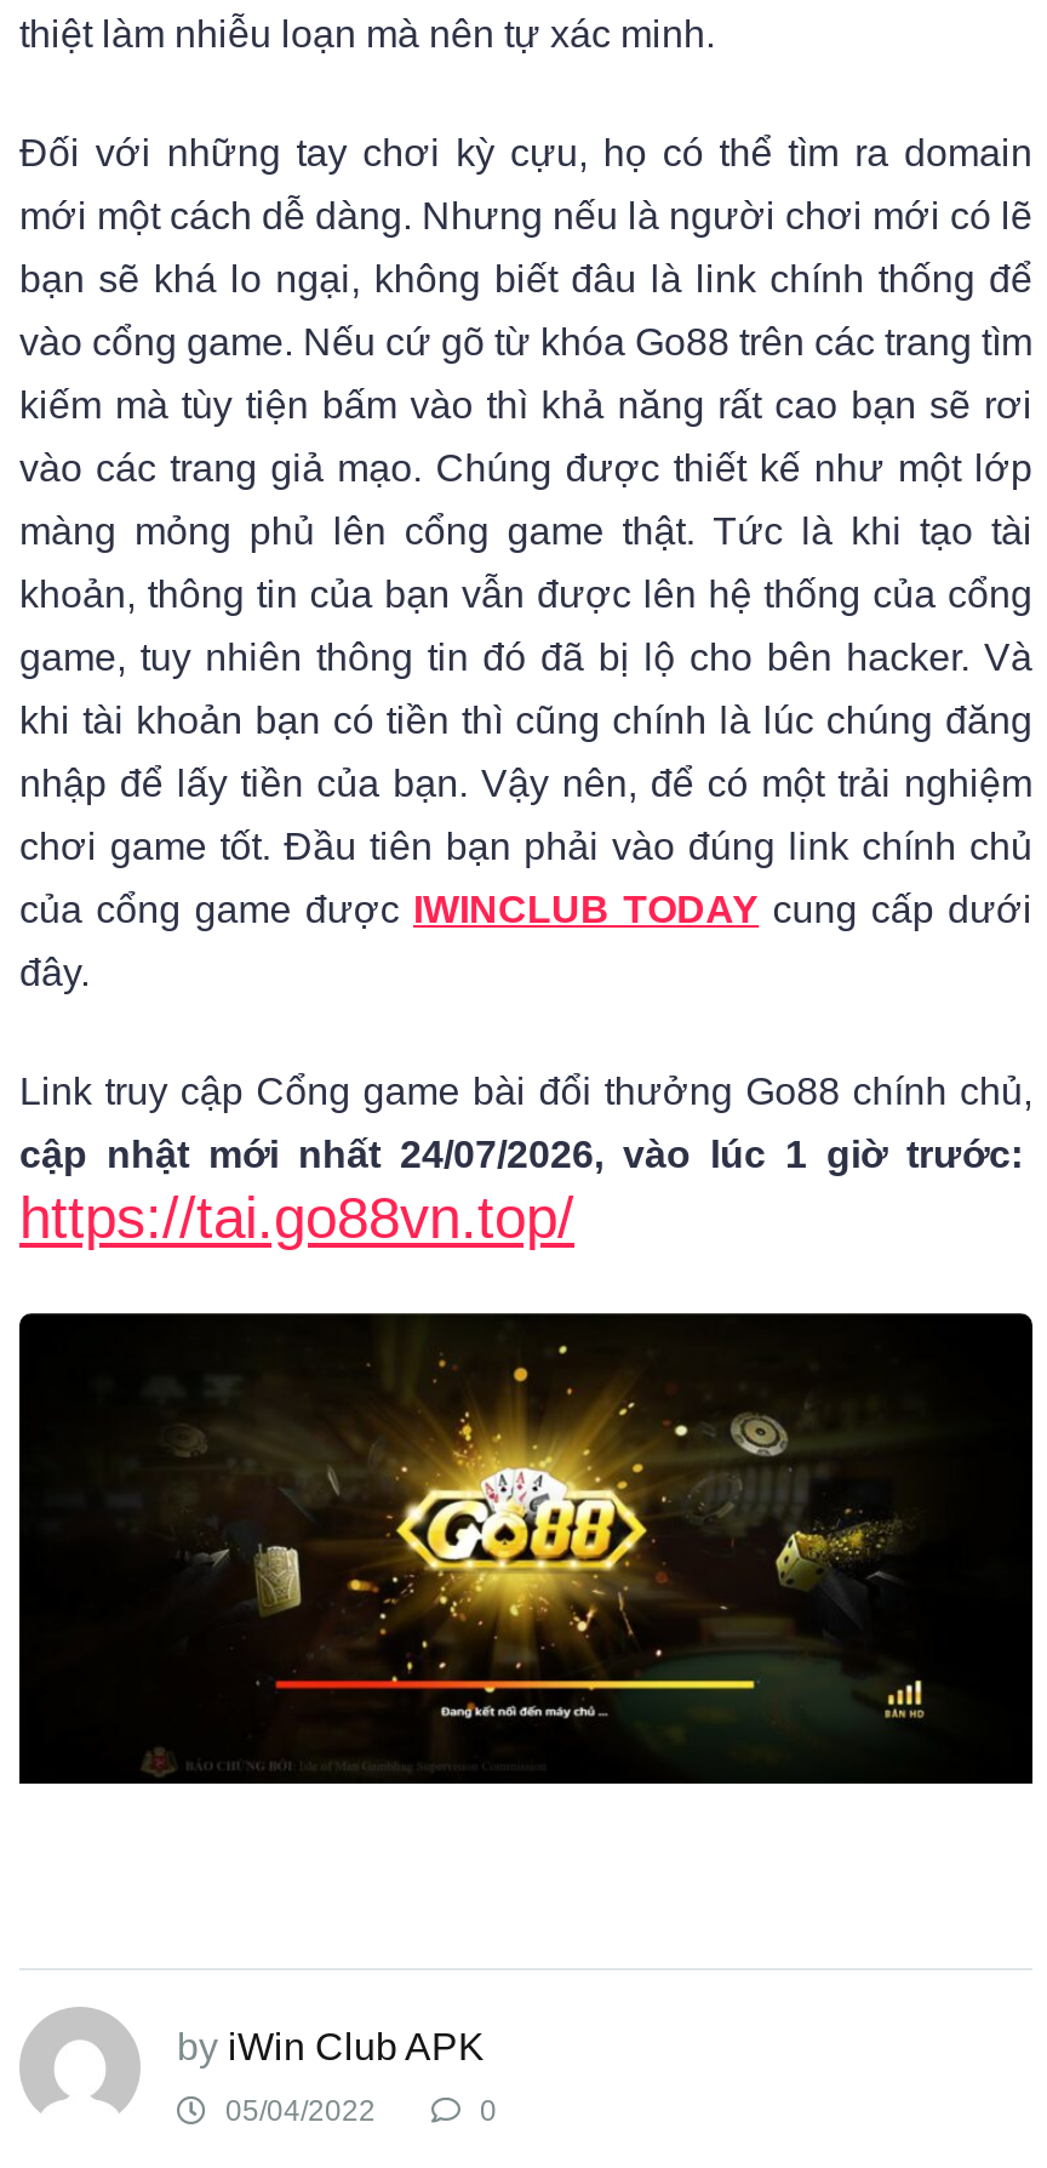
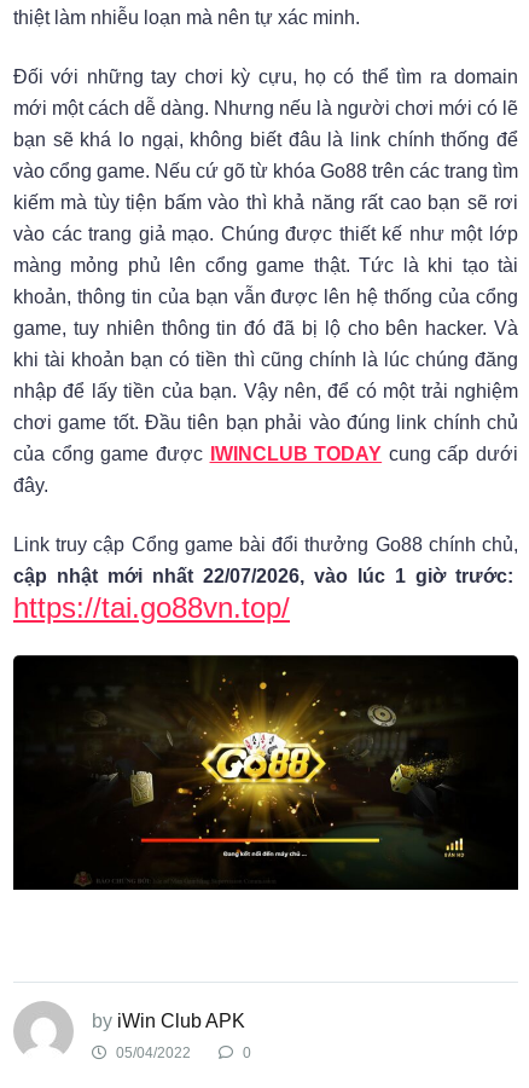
[19,1134,1023,1175] cập nhật mới nhất 24/07/2026, vào lúc 1 giờ trước: -> [13,566,513,586] cập nhật mới nhất 22/07/2026, vào lúc 1 giờ trước:

